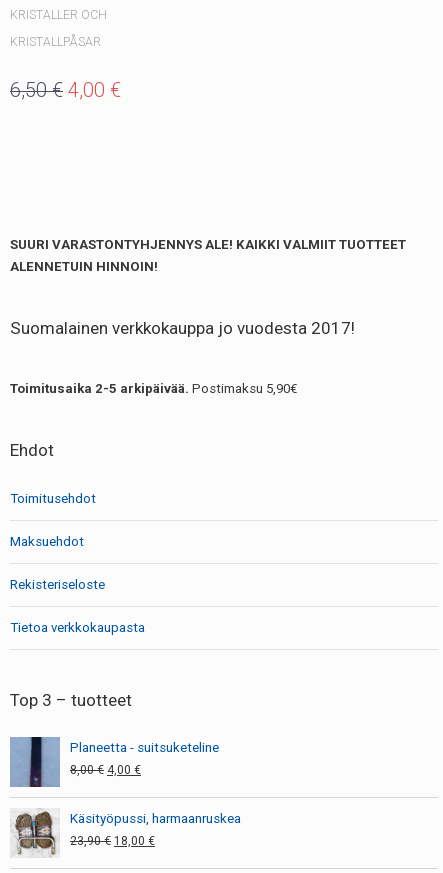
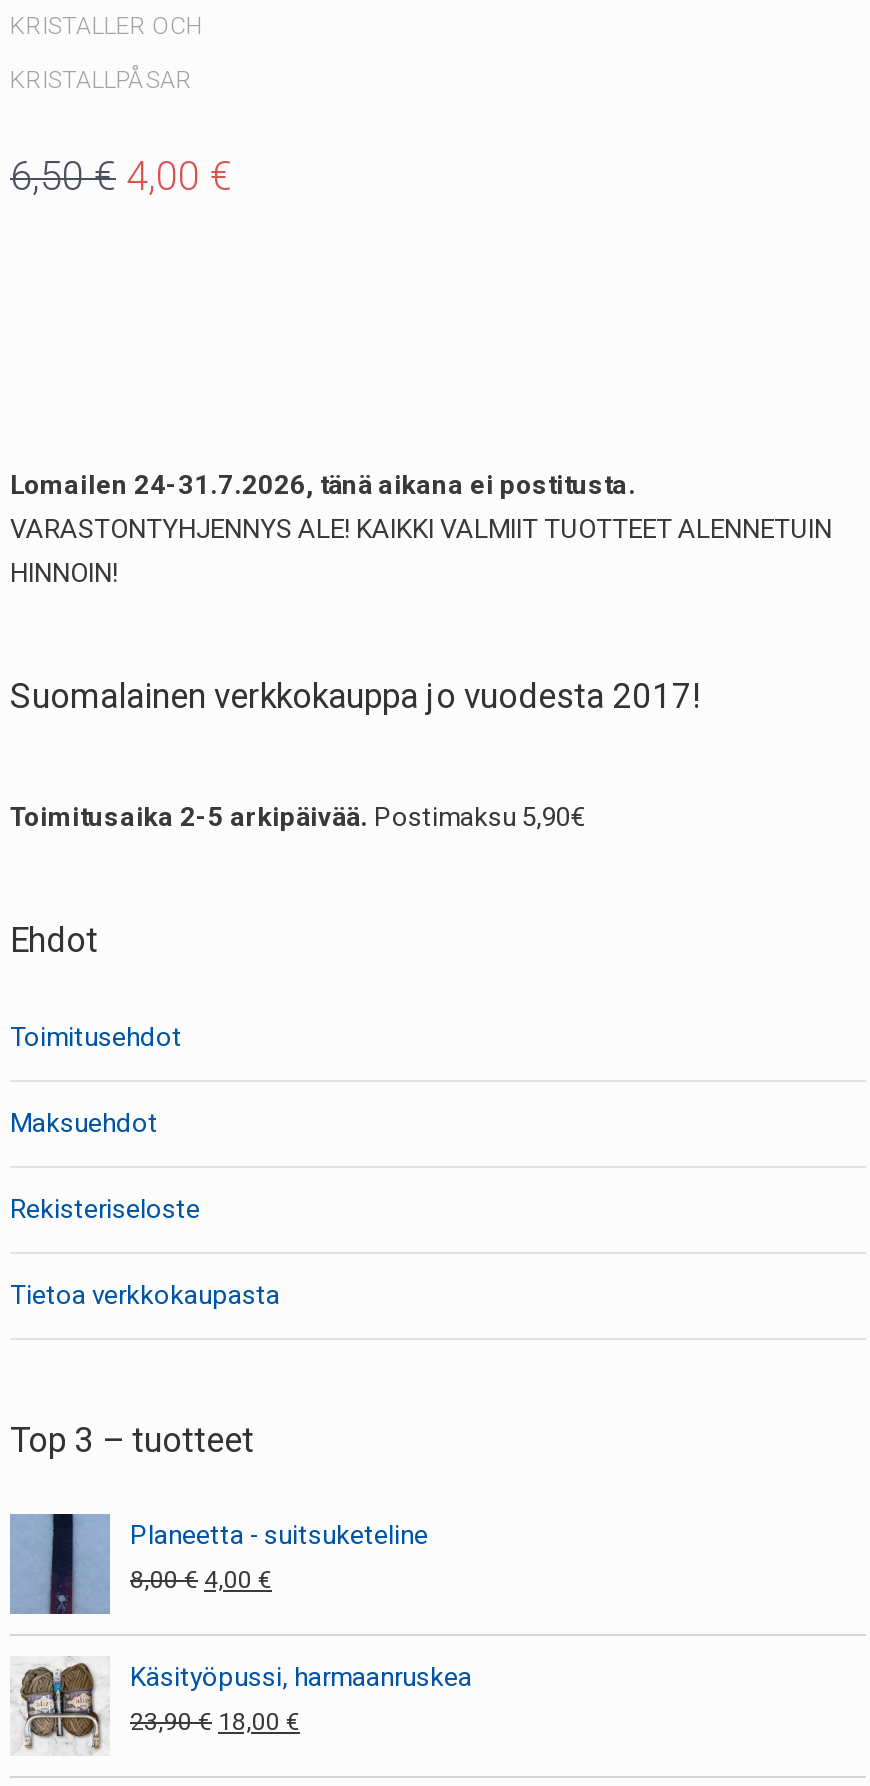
[10,237,406,274] SUURI VARASTONTYHJENNYS ALE! KAIKKI VALMIIT TUOTTEET | ALENNETUIN HINNOIN! -> [10,471,832,589] Lomailen 24-31.7.2026, tänä aikana ei postitusta. | VARASTONTYHJENNYS ALE! KAIKKI VALMIIT TUOTTEET ALENNETUIN | HINNOIN!

